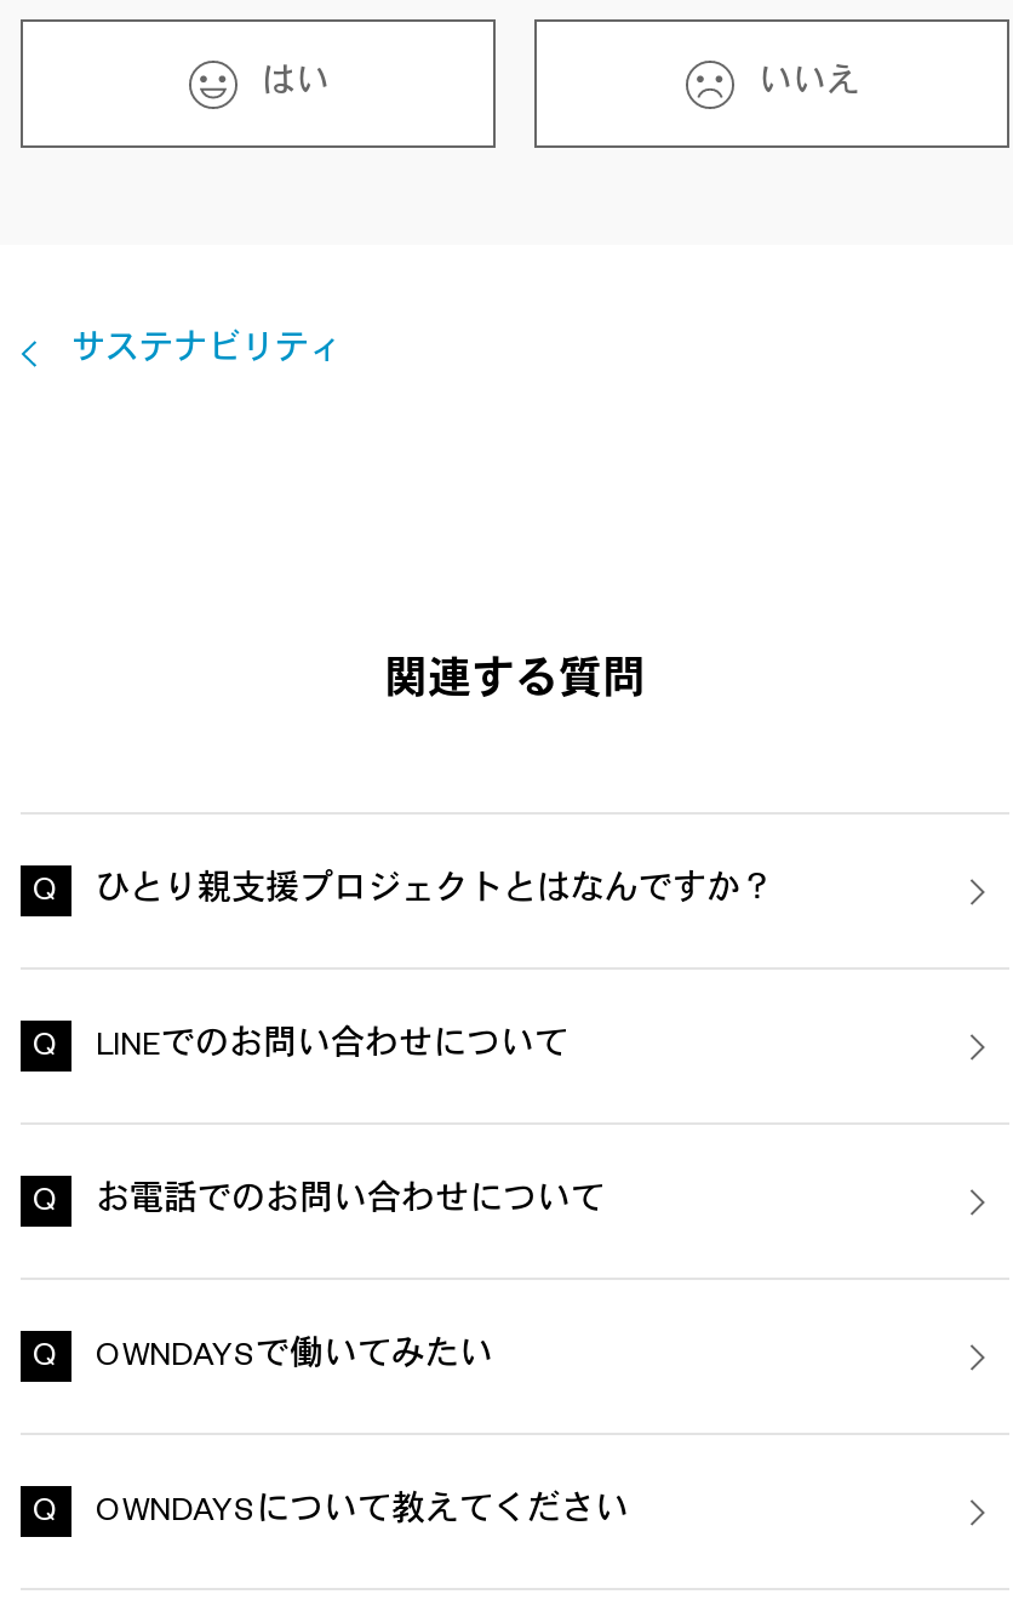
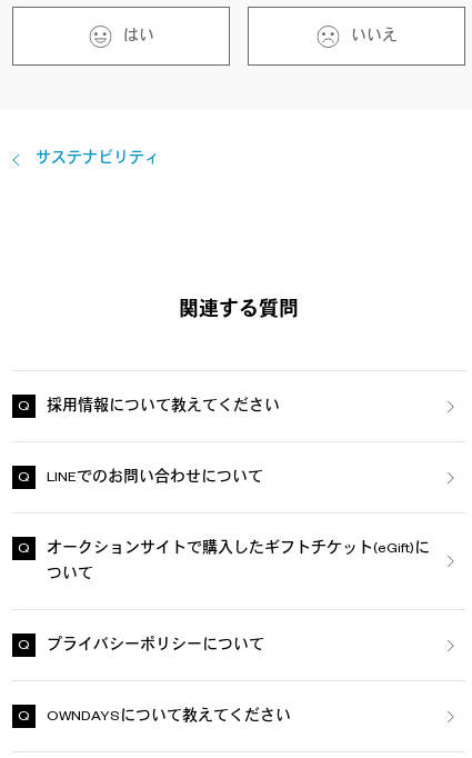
[96,874,774,905] ひとり親支援プロジェクトとはなんですか？ -> [47,398,280,413] 採用情報について教えてください
[96,1184,605,1216] お電話でのお問い合わせについて -> [47,541,430,581] オークションサイトで購入したギフトチケット(eGift)に | ついて
[96,1339,493,1371] OWNDAYSで働いてみたい -> [47,637,264,652] プライバシーポリシーについて

